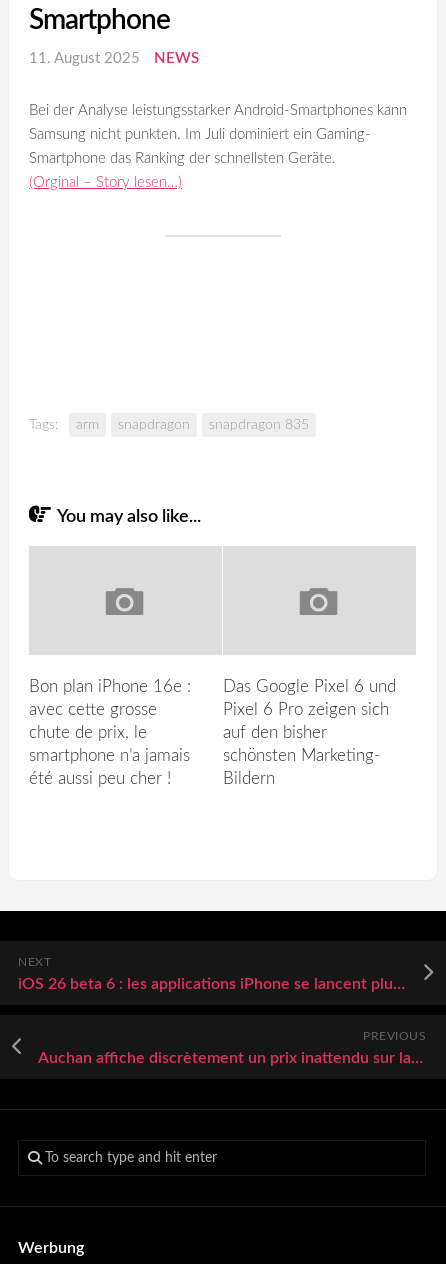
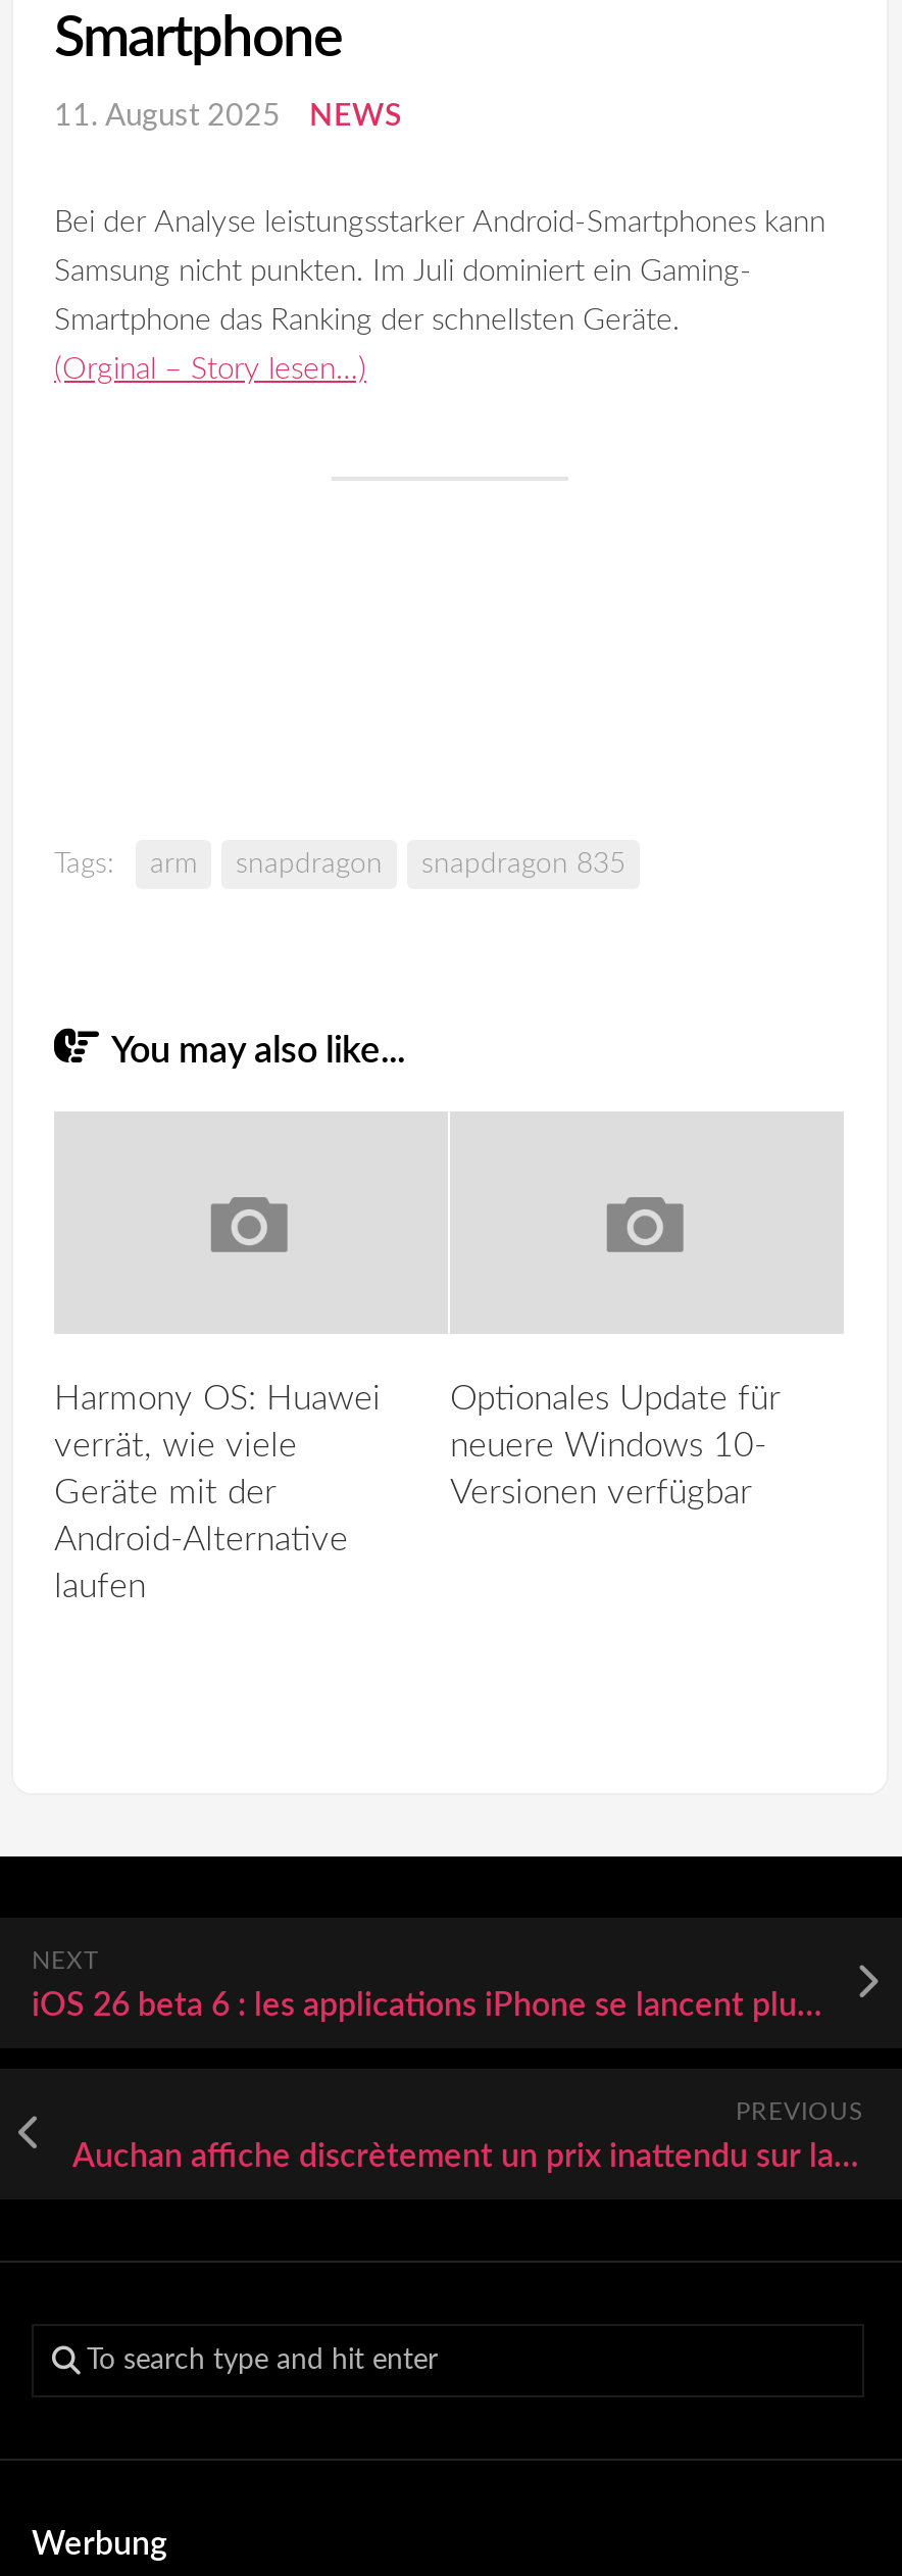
[29,678,191,787] Bon plan iPhone 16e : | avec cette grosse | chute de prix, le | smartphone n’a jamais | été aussi peu cher ! -> [54,1380,381,1603] Harmony OS: Huawei | verrät, wie viele | Geräte mit der | Android-Alternative | laufen
[223,678,396,787] Das Google Pixel 6 und | Pixel 6 Pro zeigen sich | auf den bisher | schönsten Marketing- | Bildern -> [450,1380,781,1509] Optionales Update für | neuere Windows 10- | Versionen verfügbar

